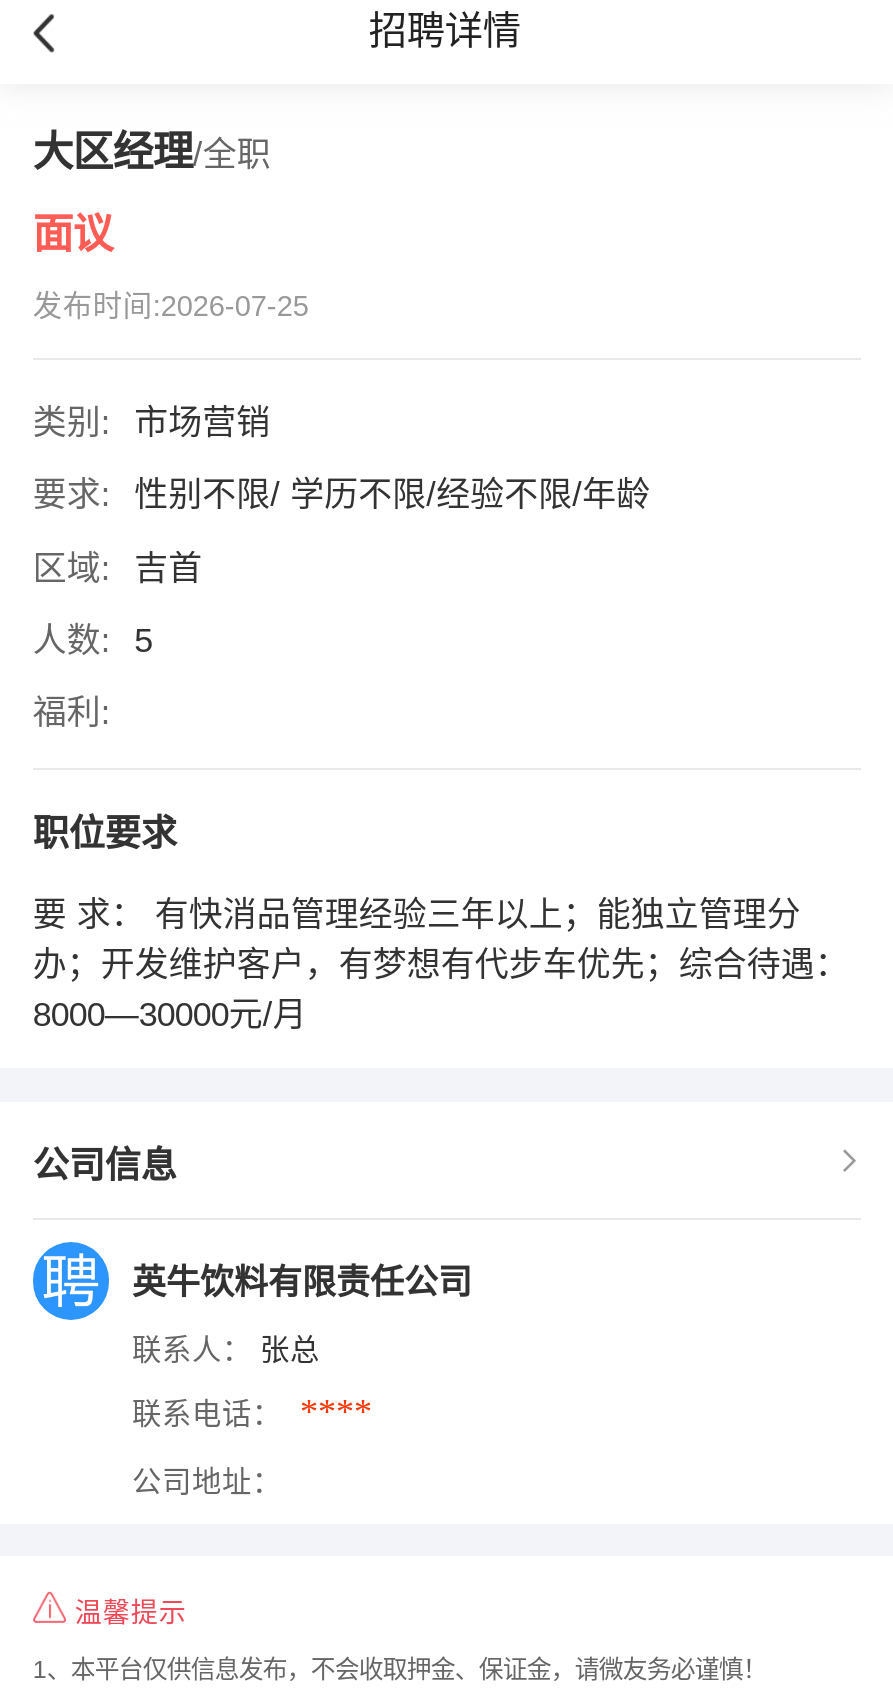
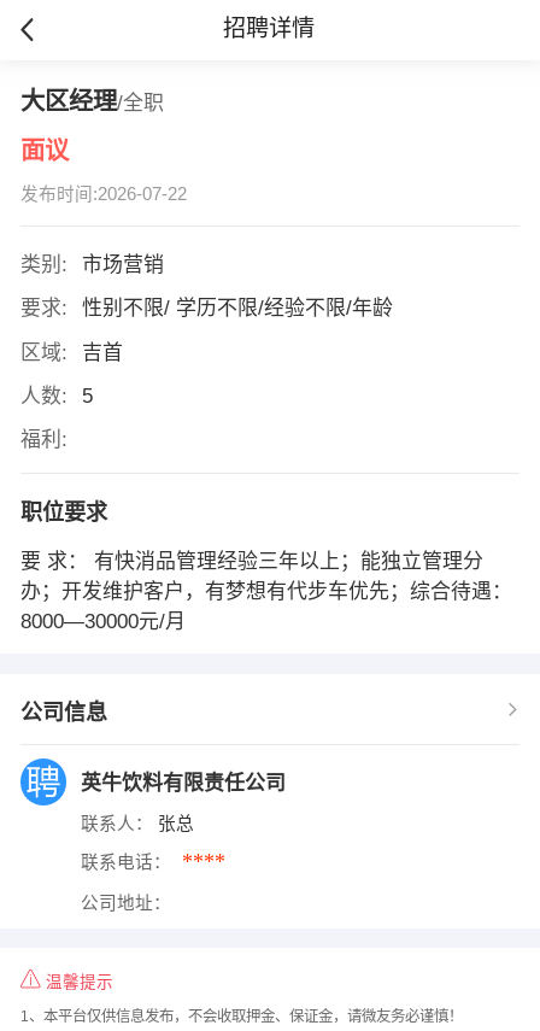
[33,290,309,322] 发布时间:2026-07-25 -> [20,185,187,204] 发布时间:2026-07-22

